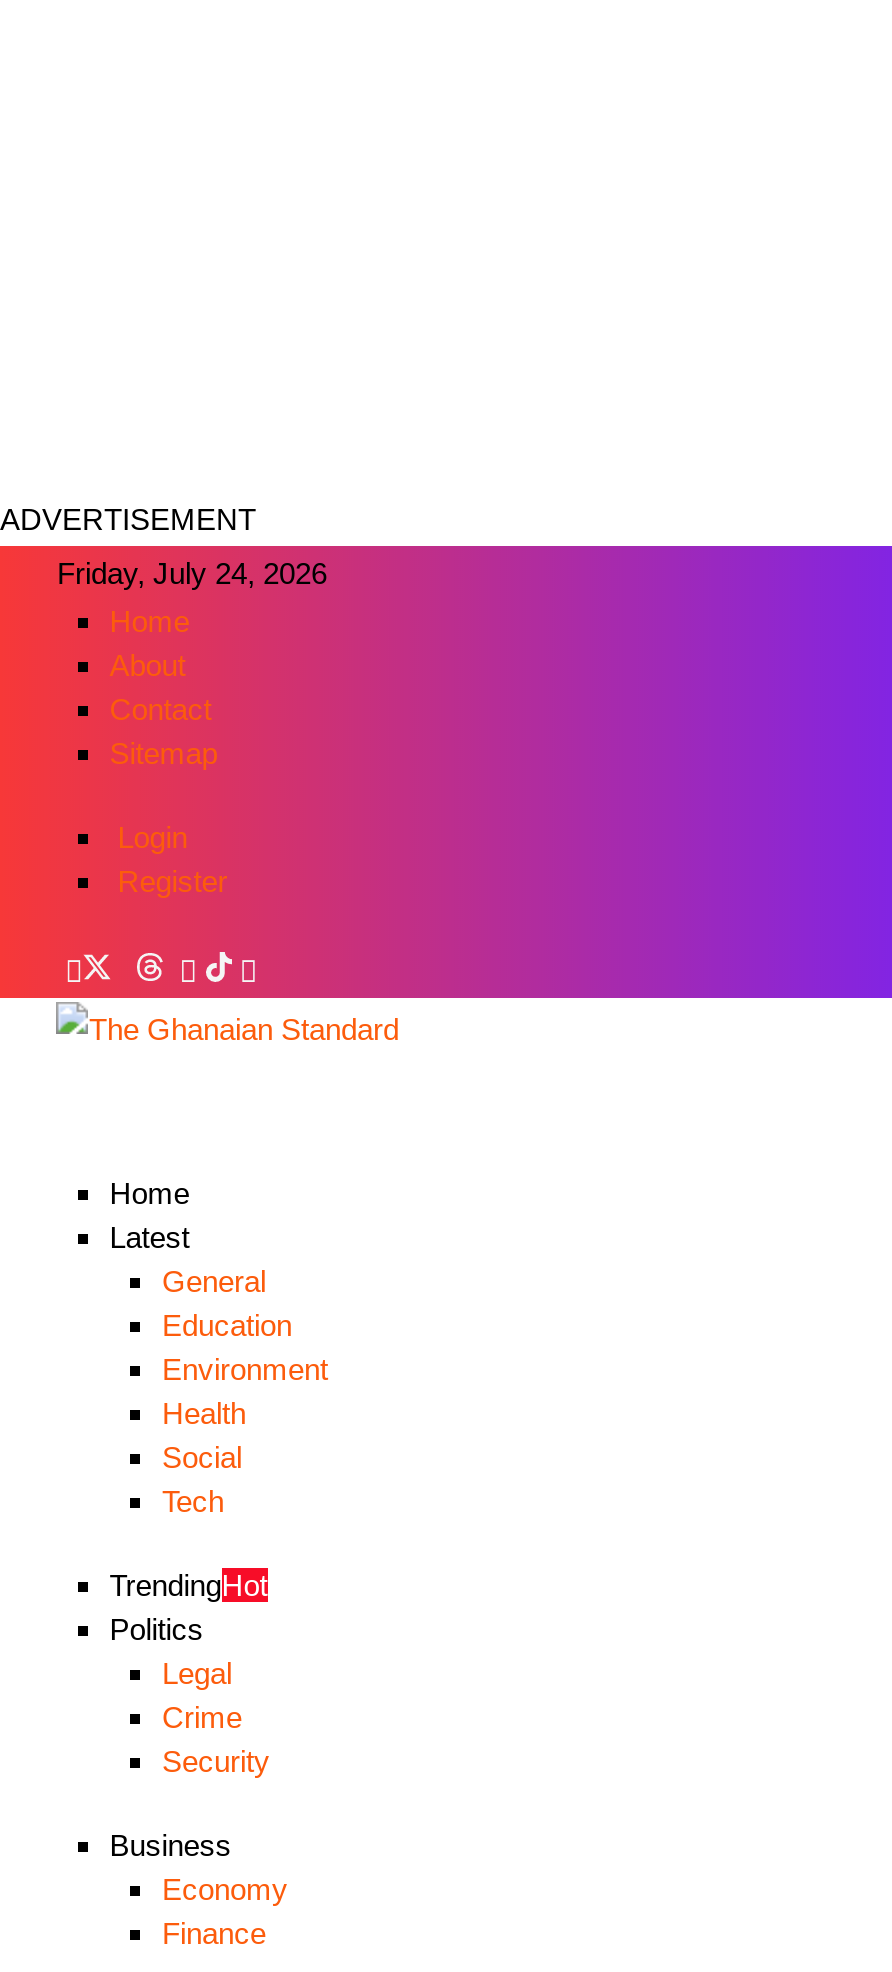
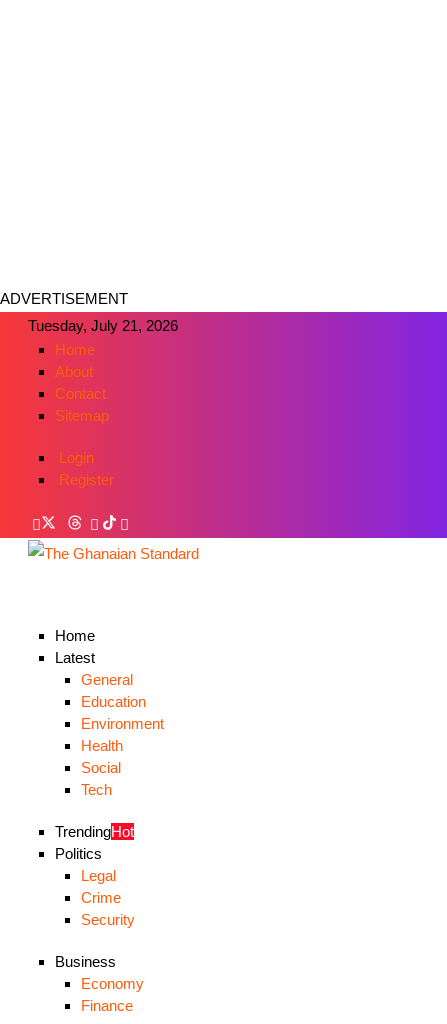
[57,556,327,590] Friday, July 24, 2026 -> [28,317,178,334] Tuesday, July 21, 2026

